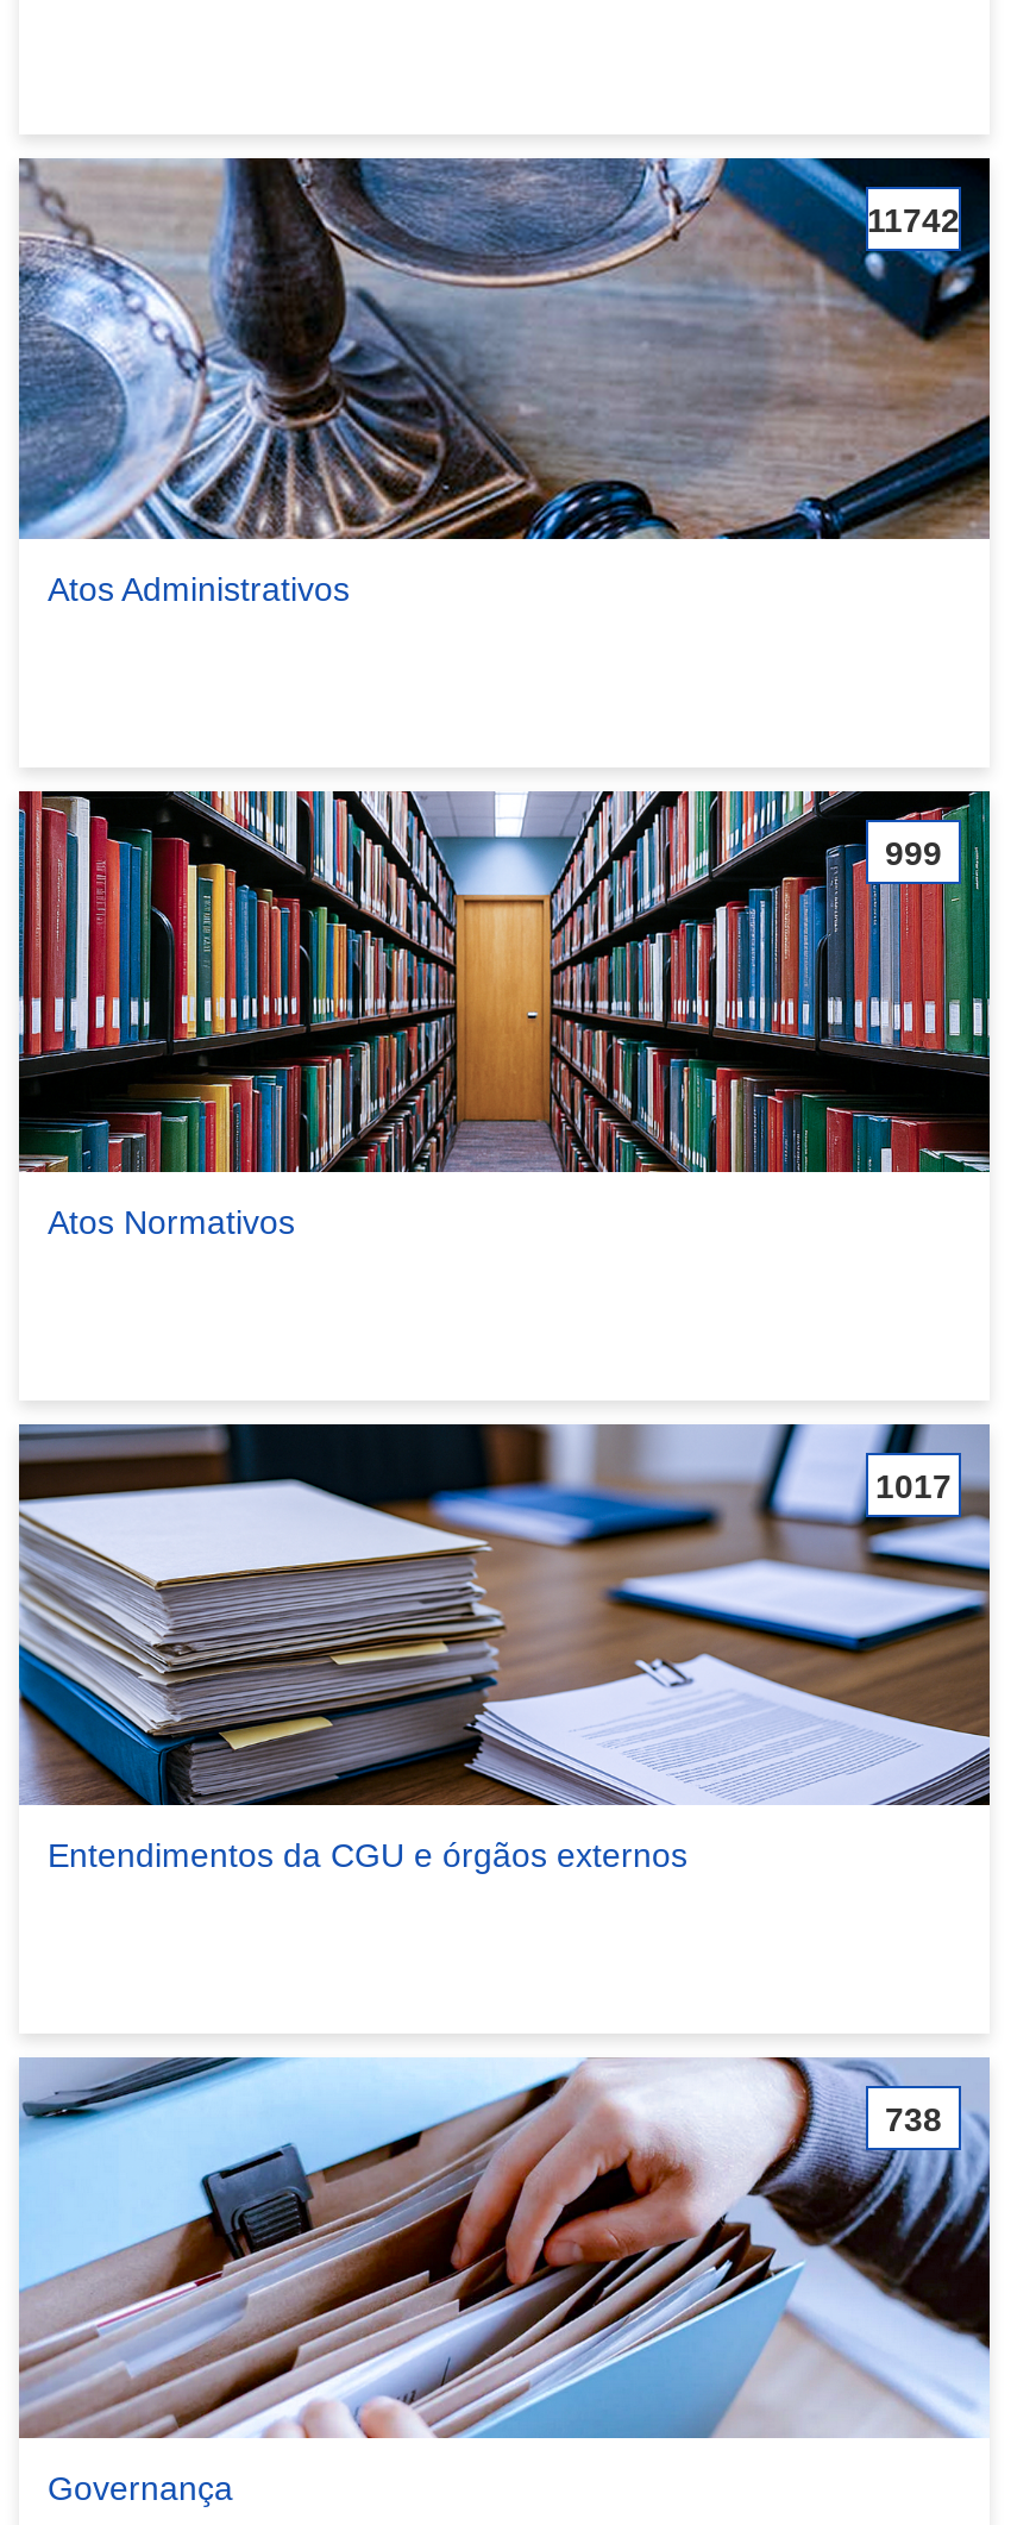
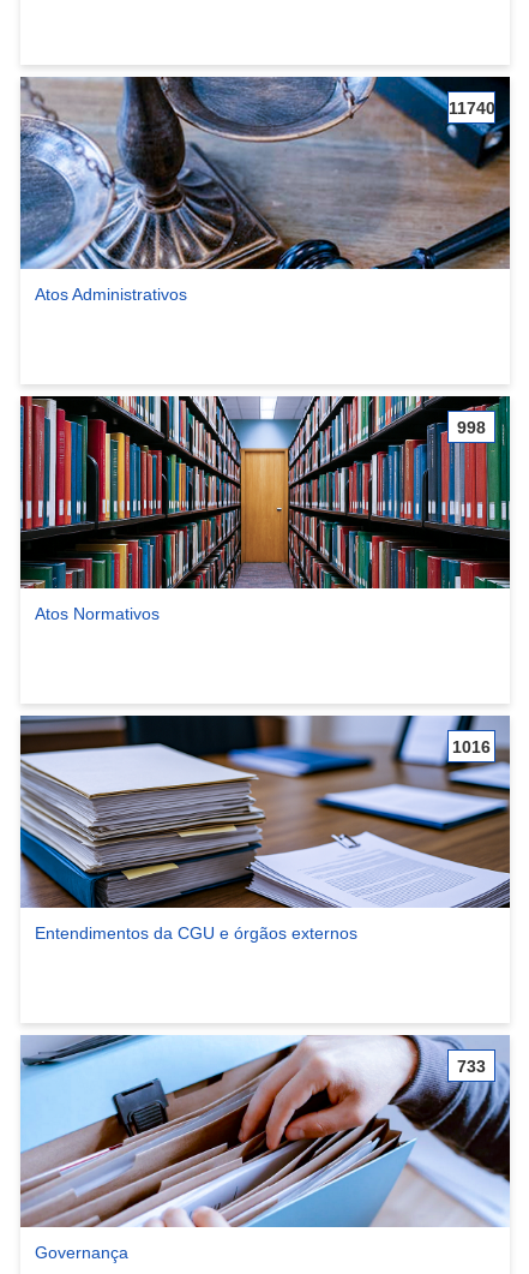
[867,200,960,238] 11742 -> [448,98,495,117] 11740
[885,833,942,871] 999 -> [457,417,486,436] 998
[875,1466,952,1504] 1017 -> [452,737,491,756] 1016
[885,2099,942,2137] 738 -> [457,1056,486,1075] 733

